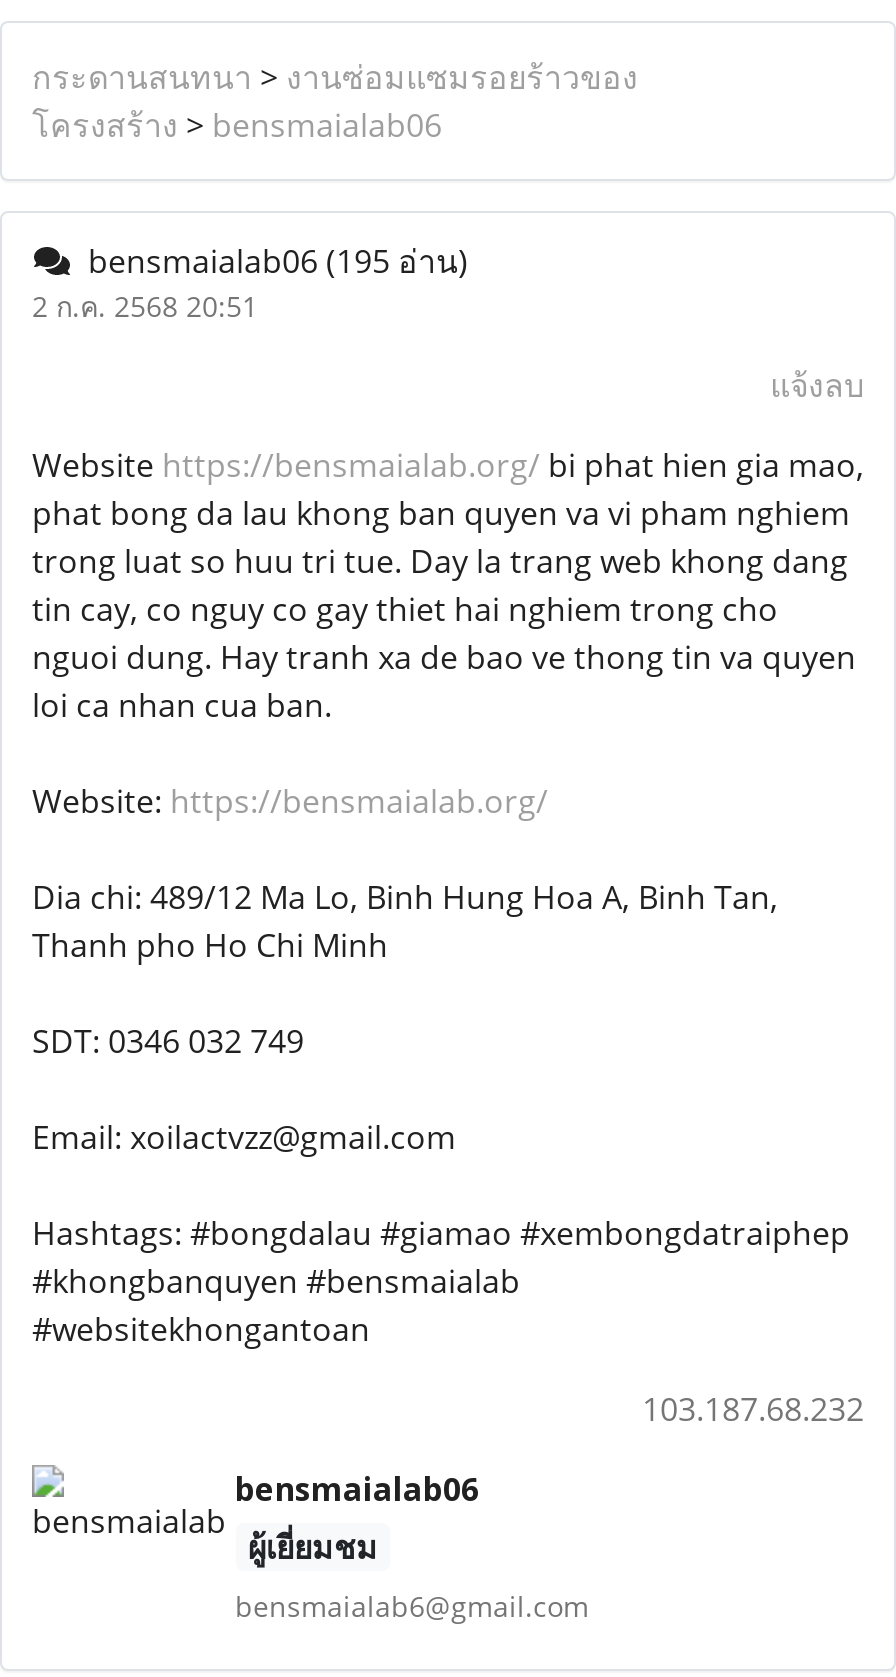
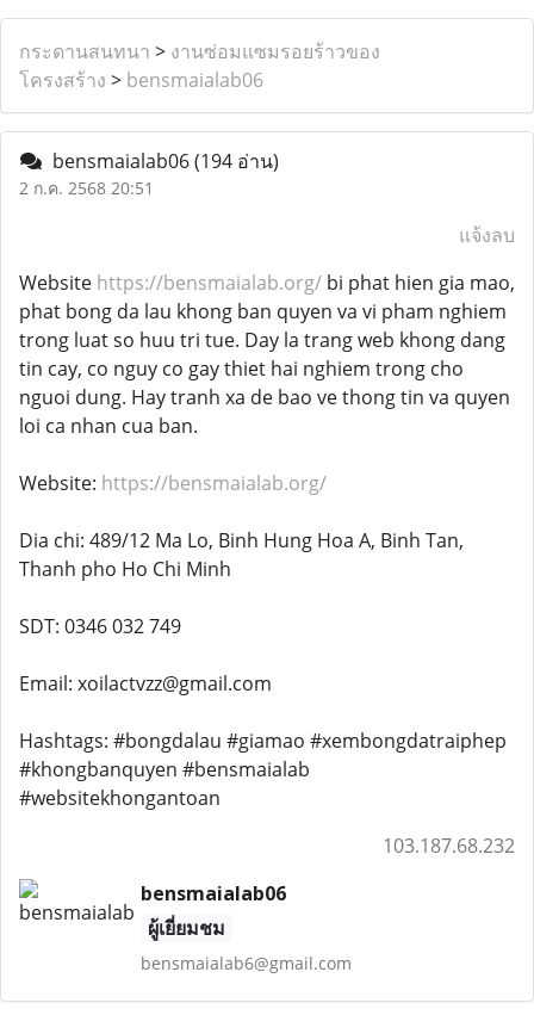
[72,239,468,283] bensmaialab06 (195 อ่าน) -> [43,148,279,174] bensmaialab06 (194 อ่าน)

